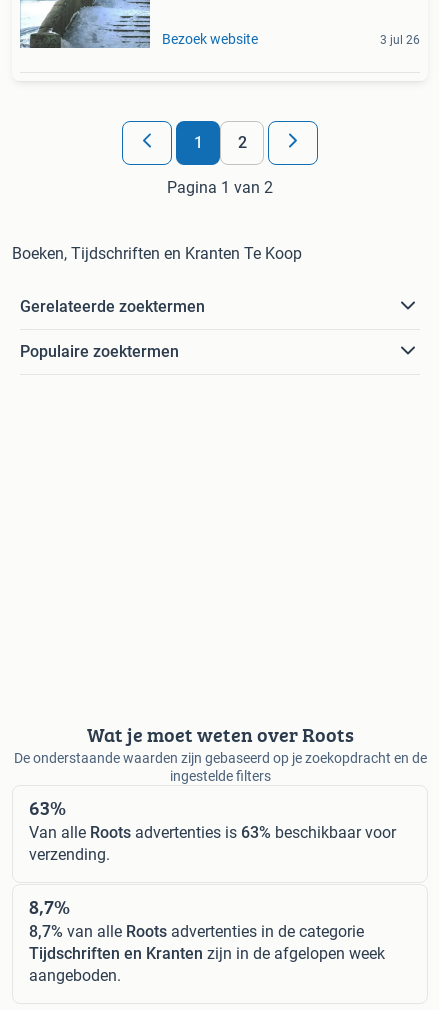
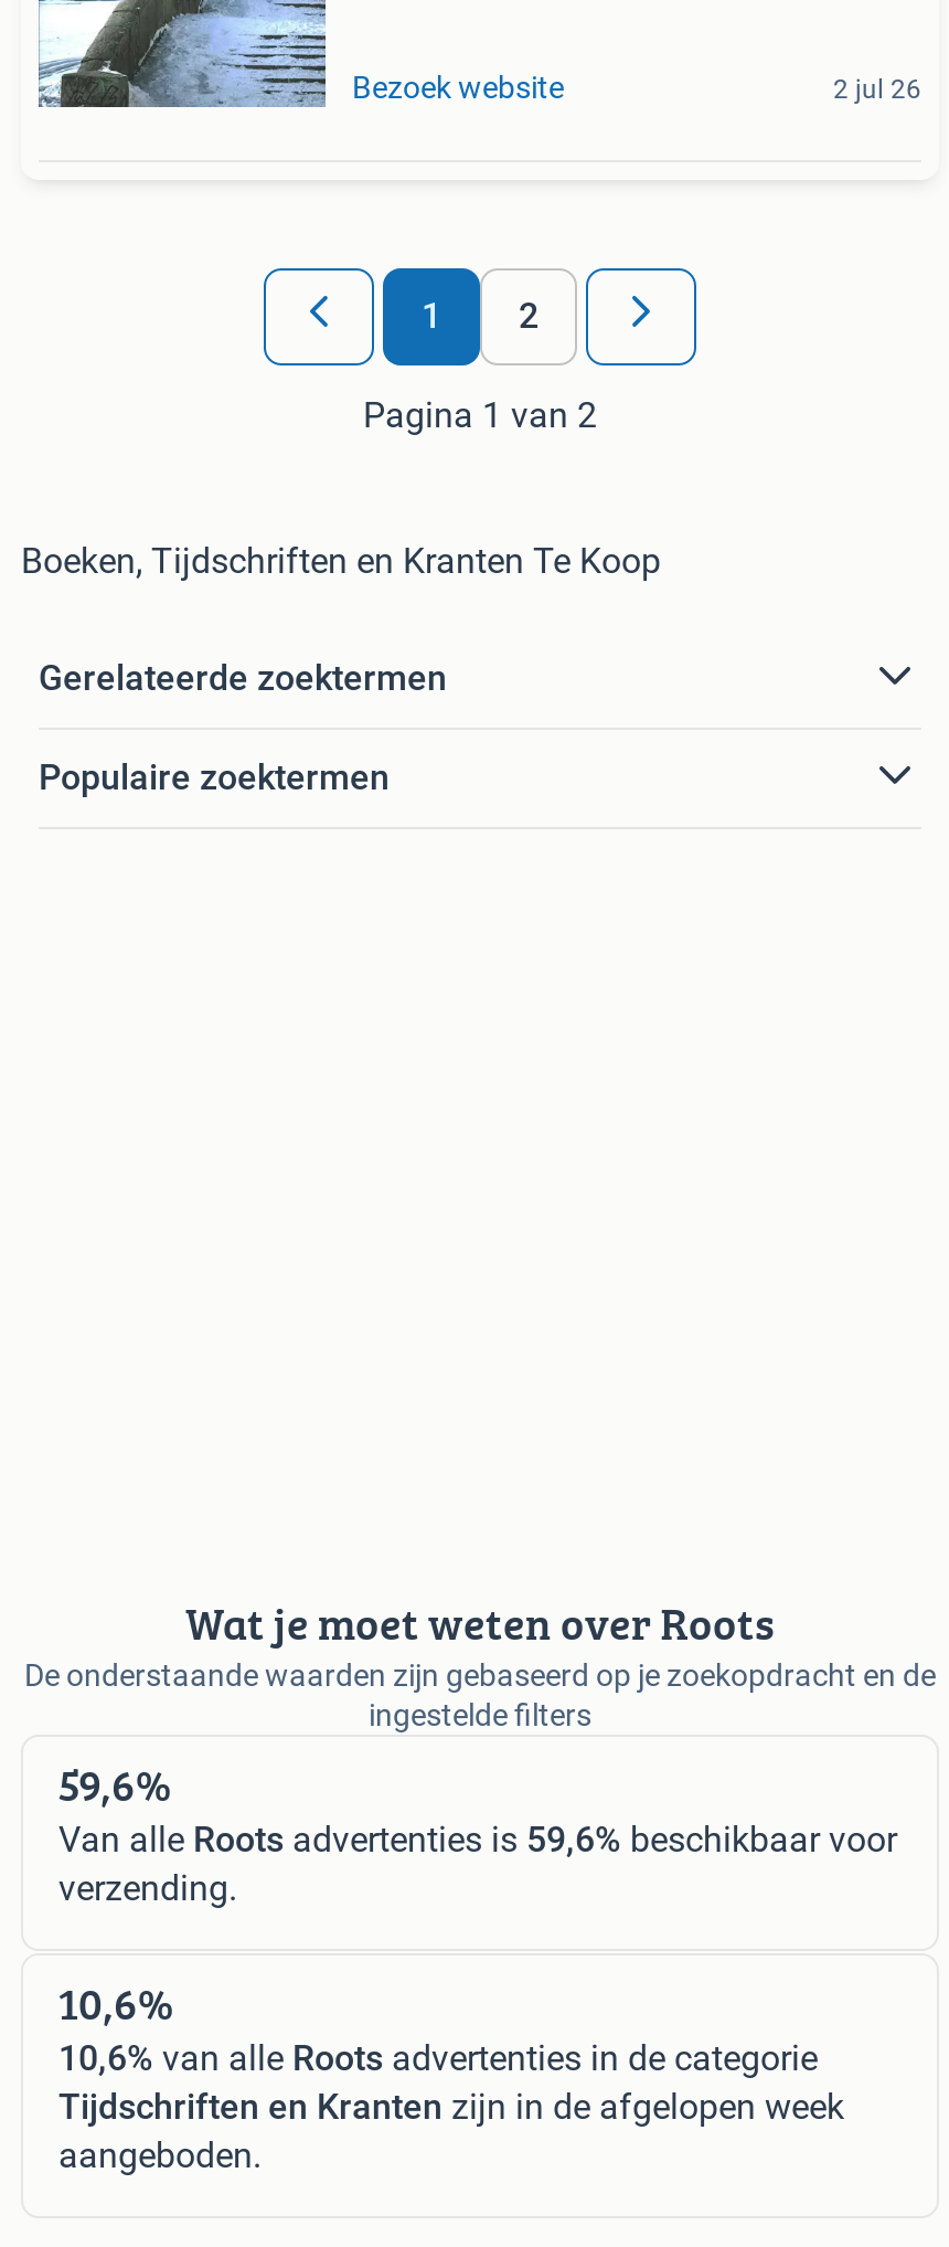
[380,33,420,47] 3 jul 26 -> [833,73,921,104] 2 jul 26
[29,793,66,822] 63% -> [58,1751,171,1815] 59,6%
[29,823,396,842] Van alle Roots advertenties is 63% beschikbaar voor -> [58,1817,897,1859] Van alle Roots advertenties is 59,6% beschikbaar voor
[29,892,70,921] 8,7% -> [58,1970,173,2034] 10,6%
[29,922,364,941] 8,7% van alle Roots advertenties in de categorie -> [58,2036,818,2078] 10,6% van alle Roots advertenties in de categorie

